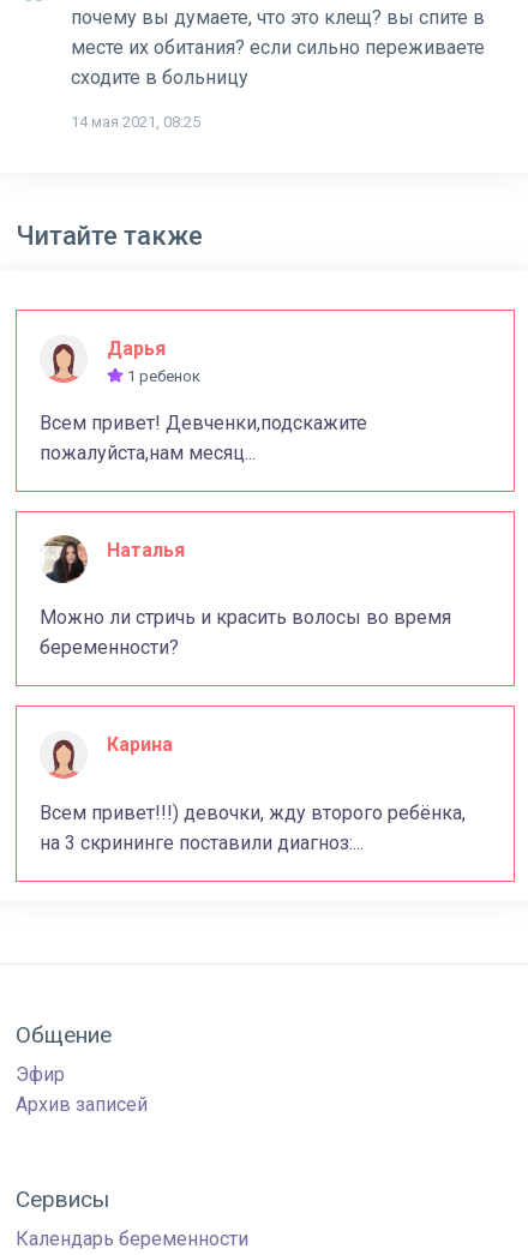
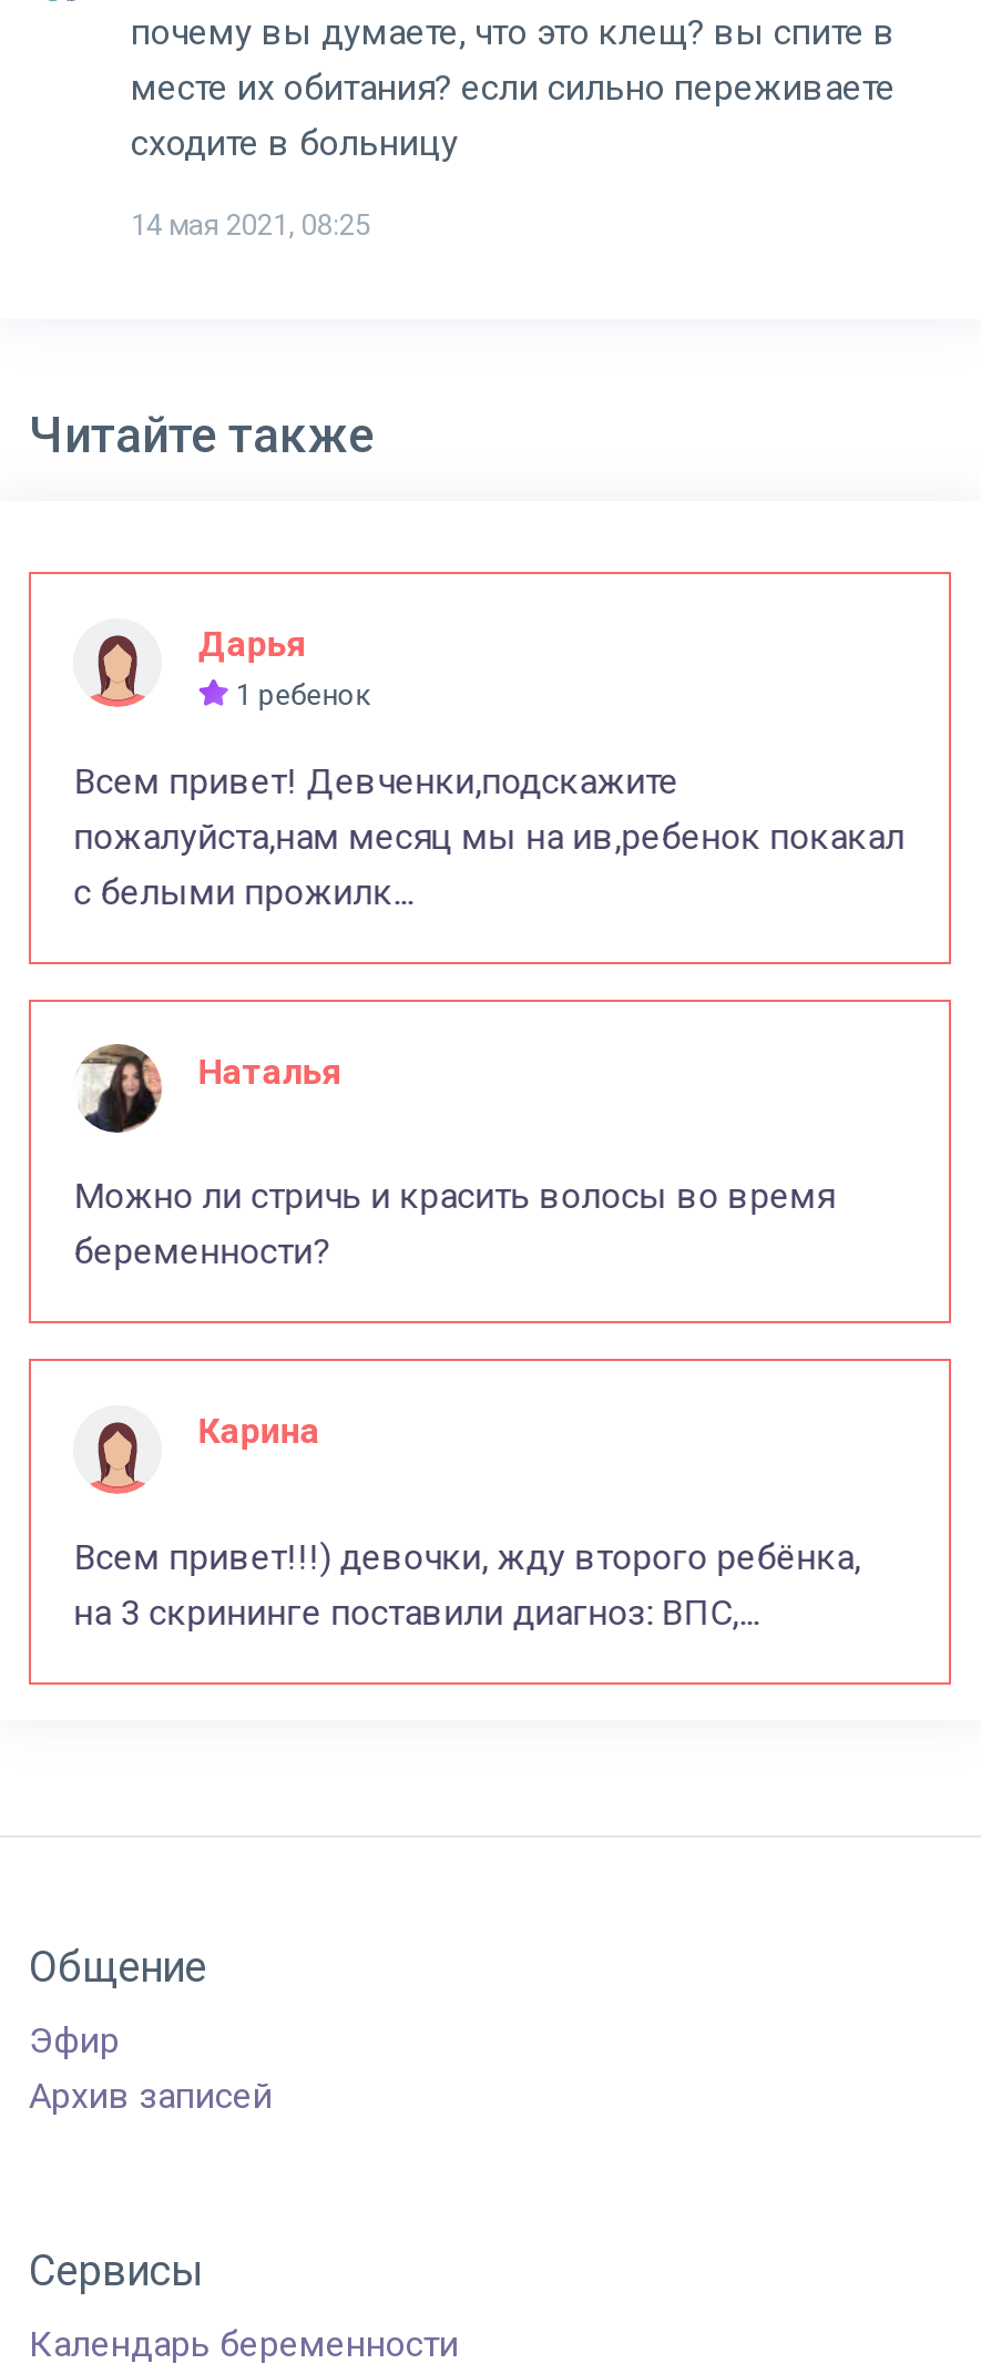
[40,441,256,464] пожалуйста,нам месяц... -> [74,815,905,913] пожалуйста,нам месяц мы на ив,ребенок покакал | с белыми прожилк...
[40,831,364,854] на 3 скрининге поставили диагноз:... -> [74,1591,759,1633] на 3 скрининге поставили диагноз: ВПС,...

